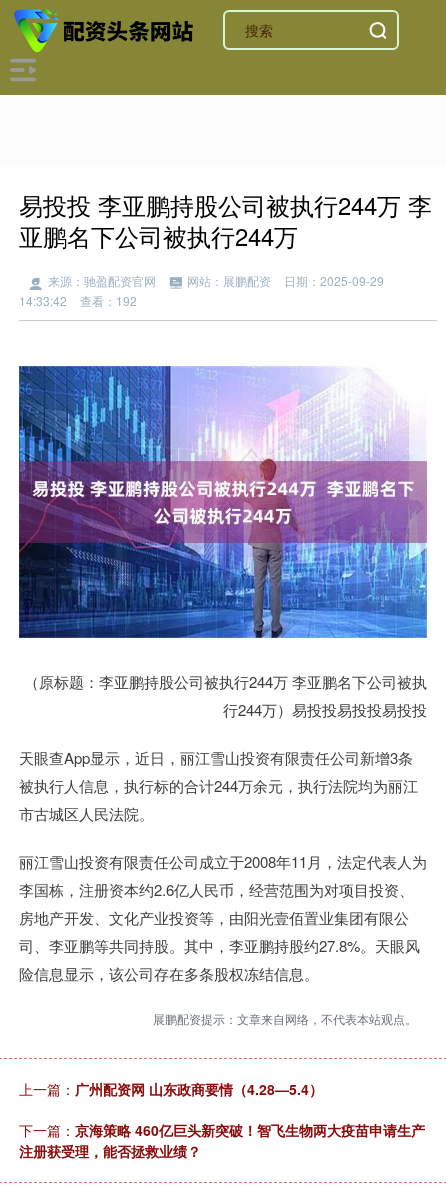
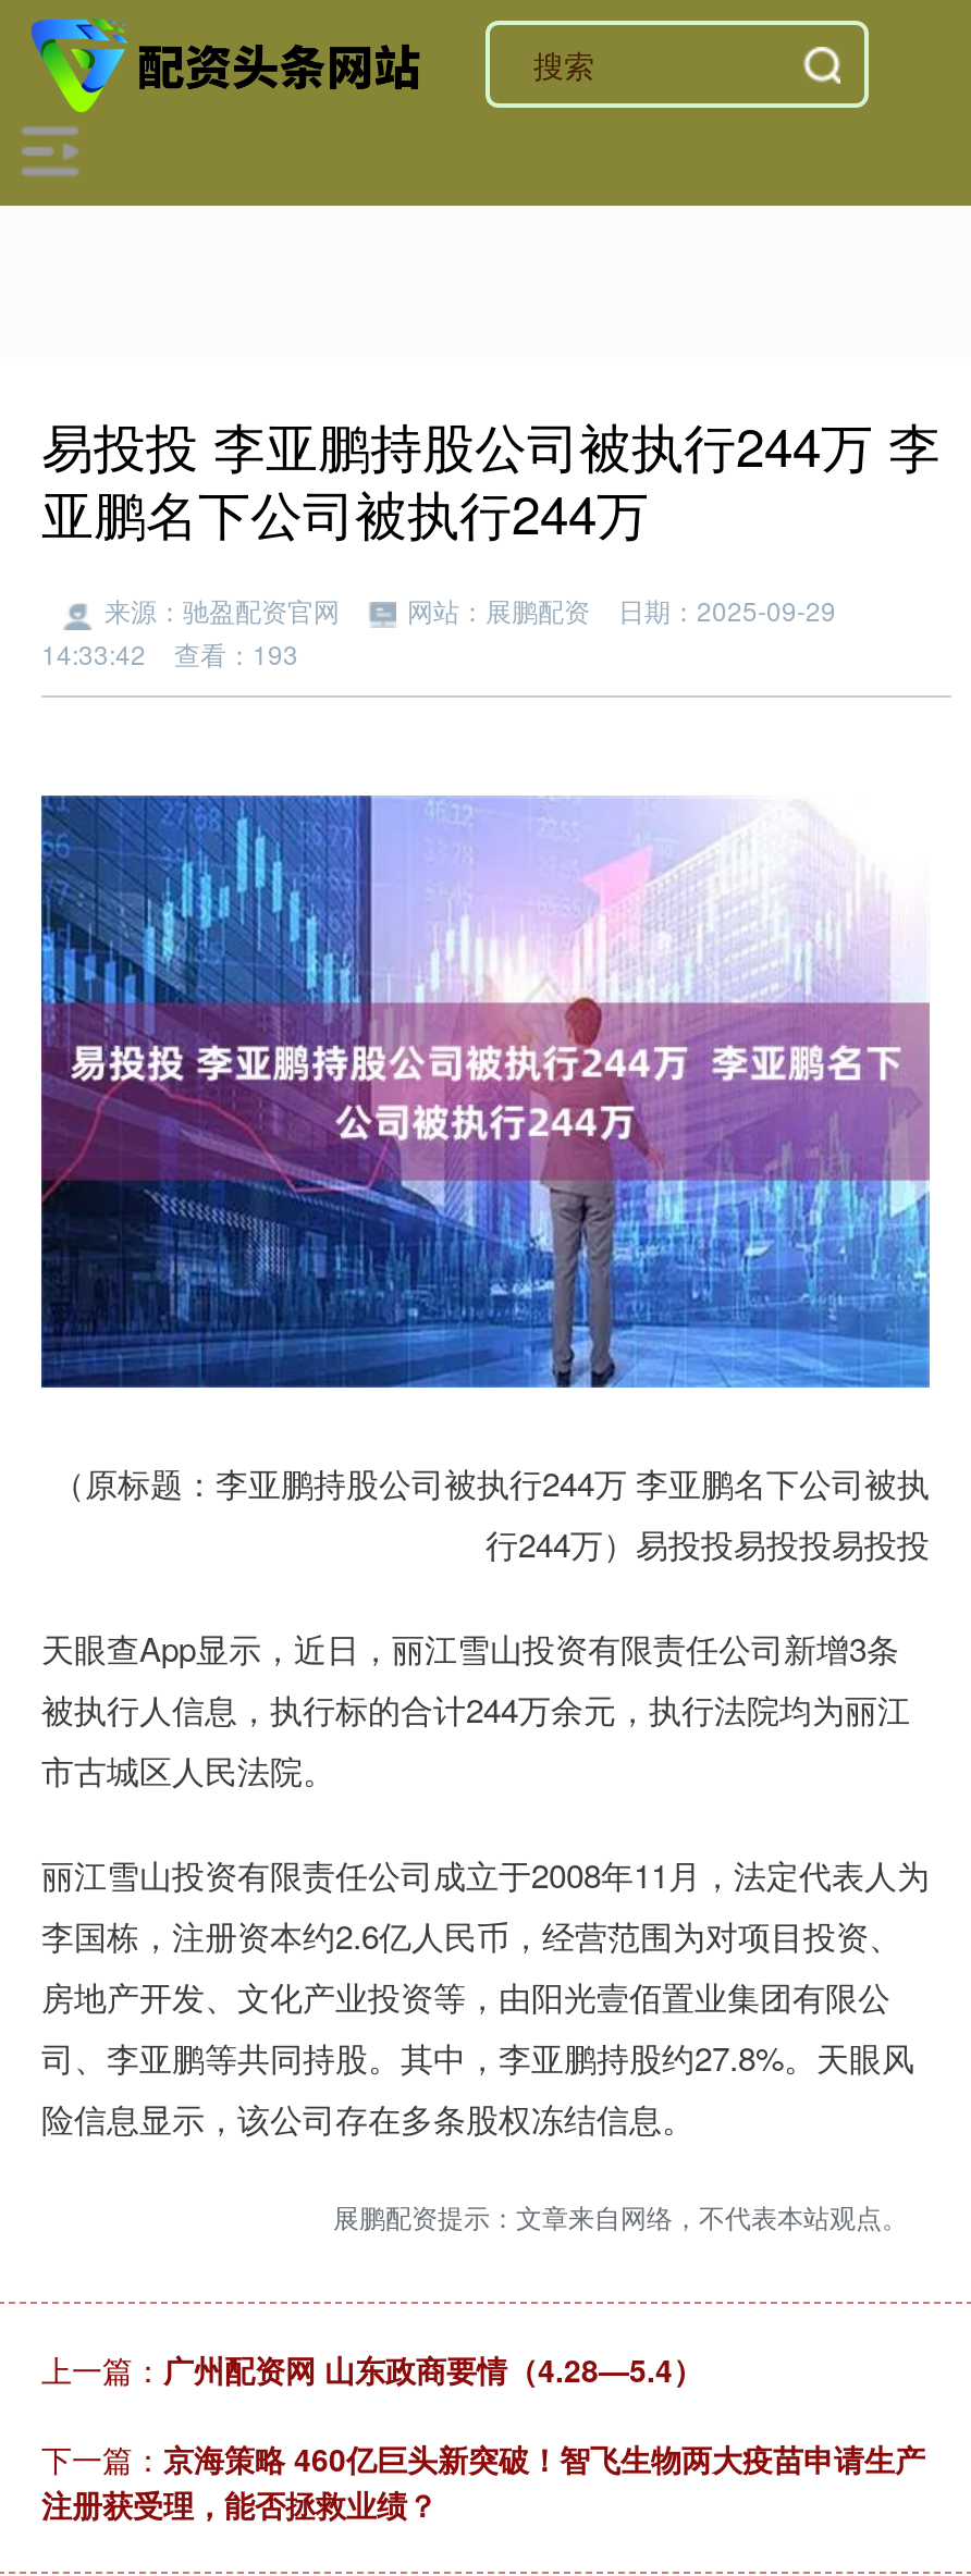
[19,292,137,309] 14:33:42 查看：192 -> [41,634,298,671] 14:33:42 查看：193

